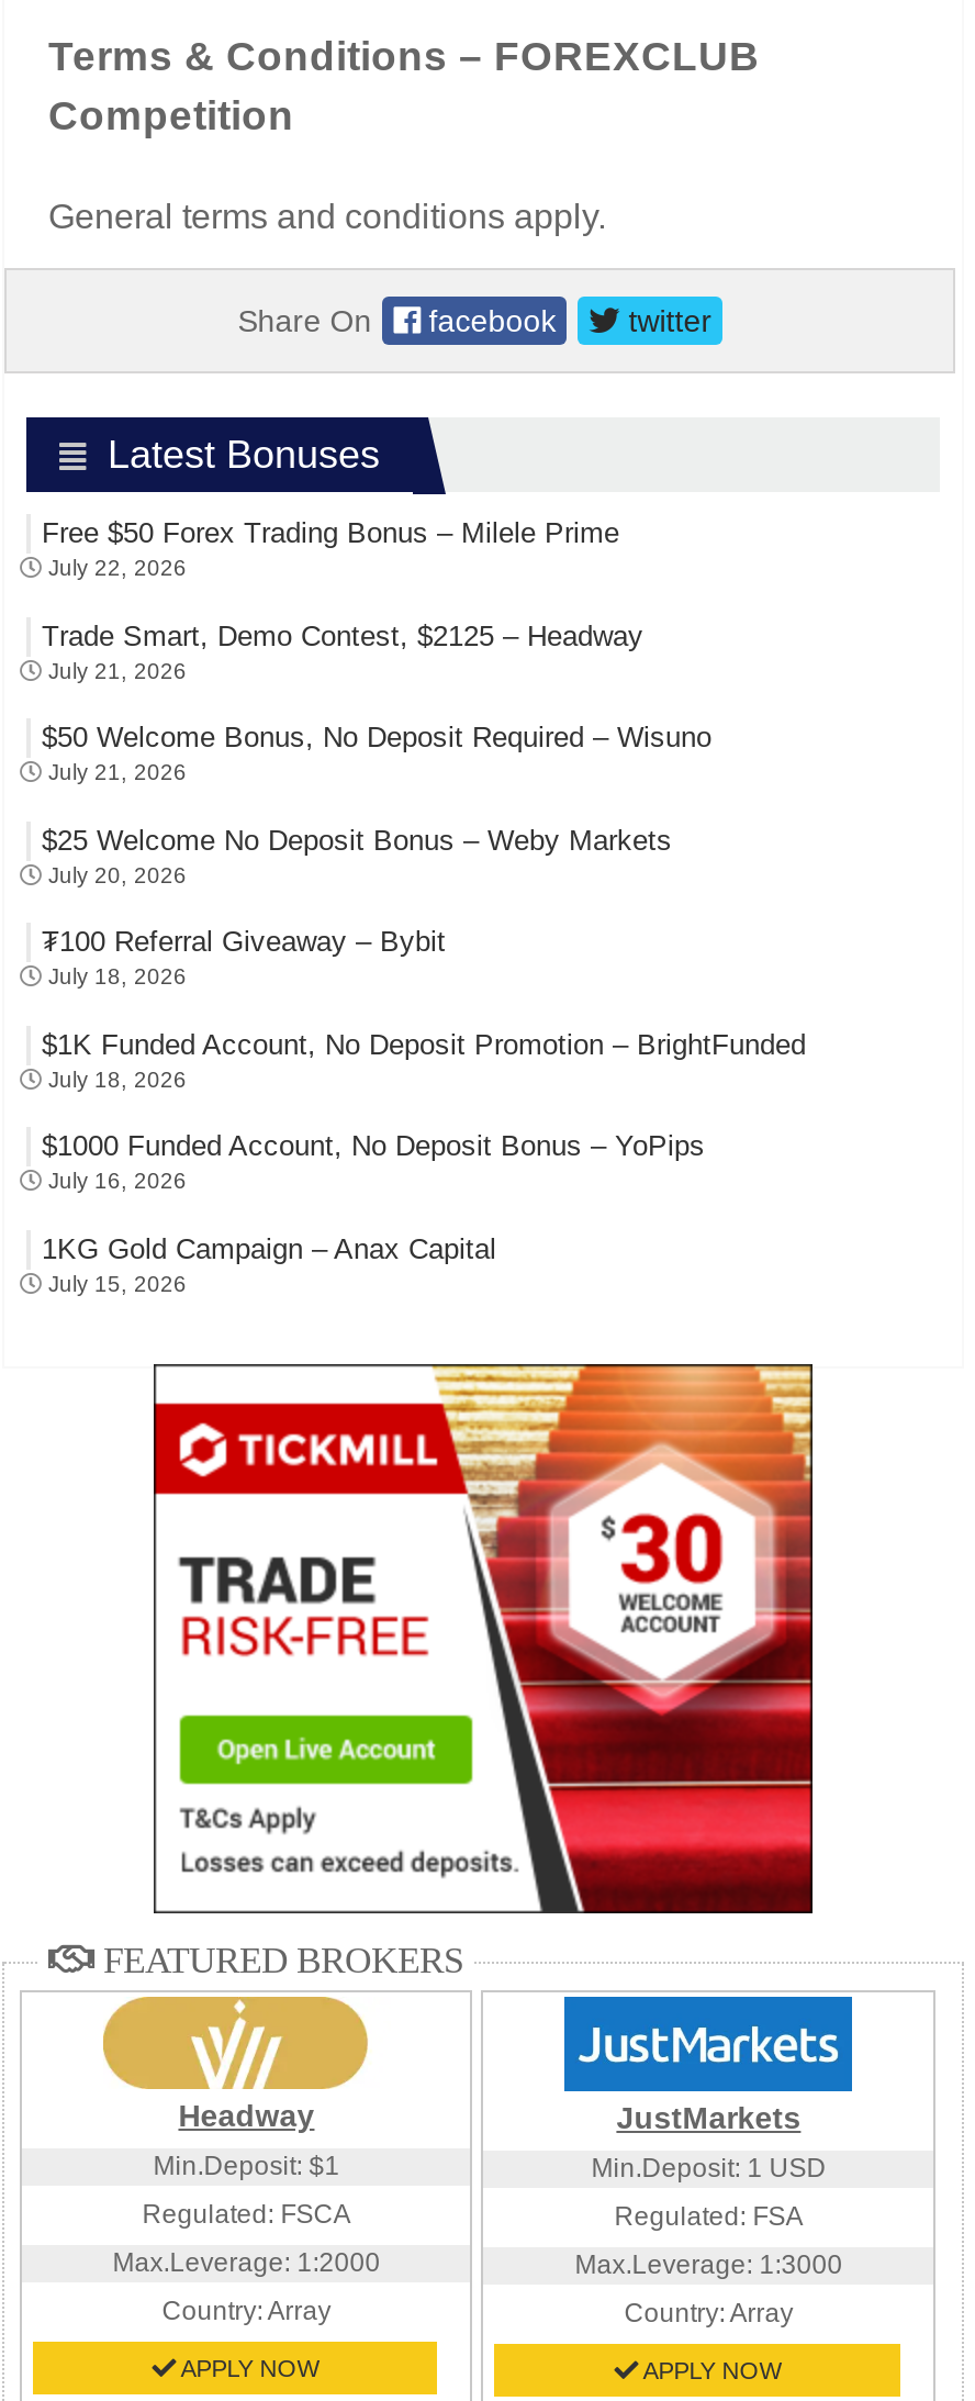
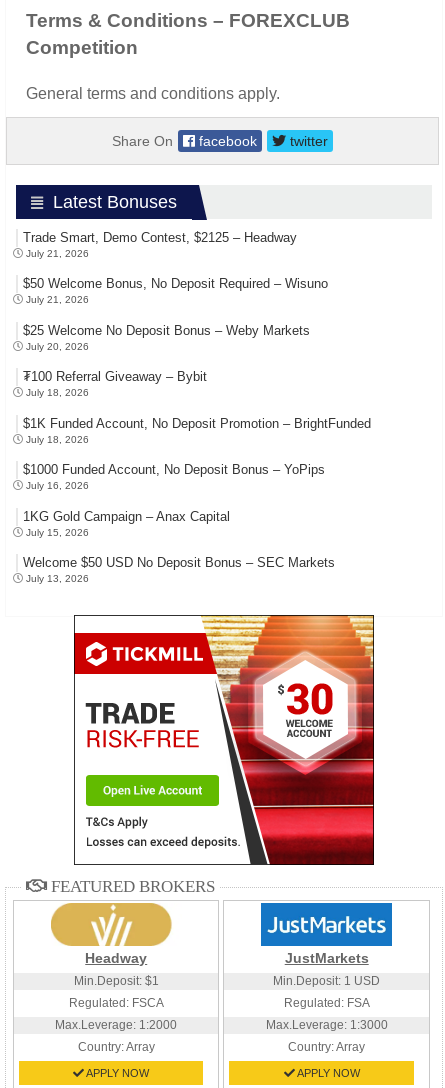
[42,516,619,580] Free $50 Forex Trading Bonus – Milele Prime | July 22, 2026 -> none
moved [42,618,806,1295] -> [23,230,371,538]: Trade Smart, Demo Contest, $2125 – Headway | July 21, 2026 | $50 Welcome Bonus, No Deposit Required – Wisuno | ... | 1KG Gold Campaign – Anax Capital | July 15, 2026
none -> [23,555,335,584] Welcome $50 USD No Deposit Bonus – SEC Markets | July 13, 2026

